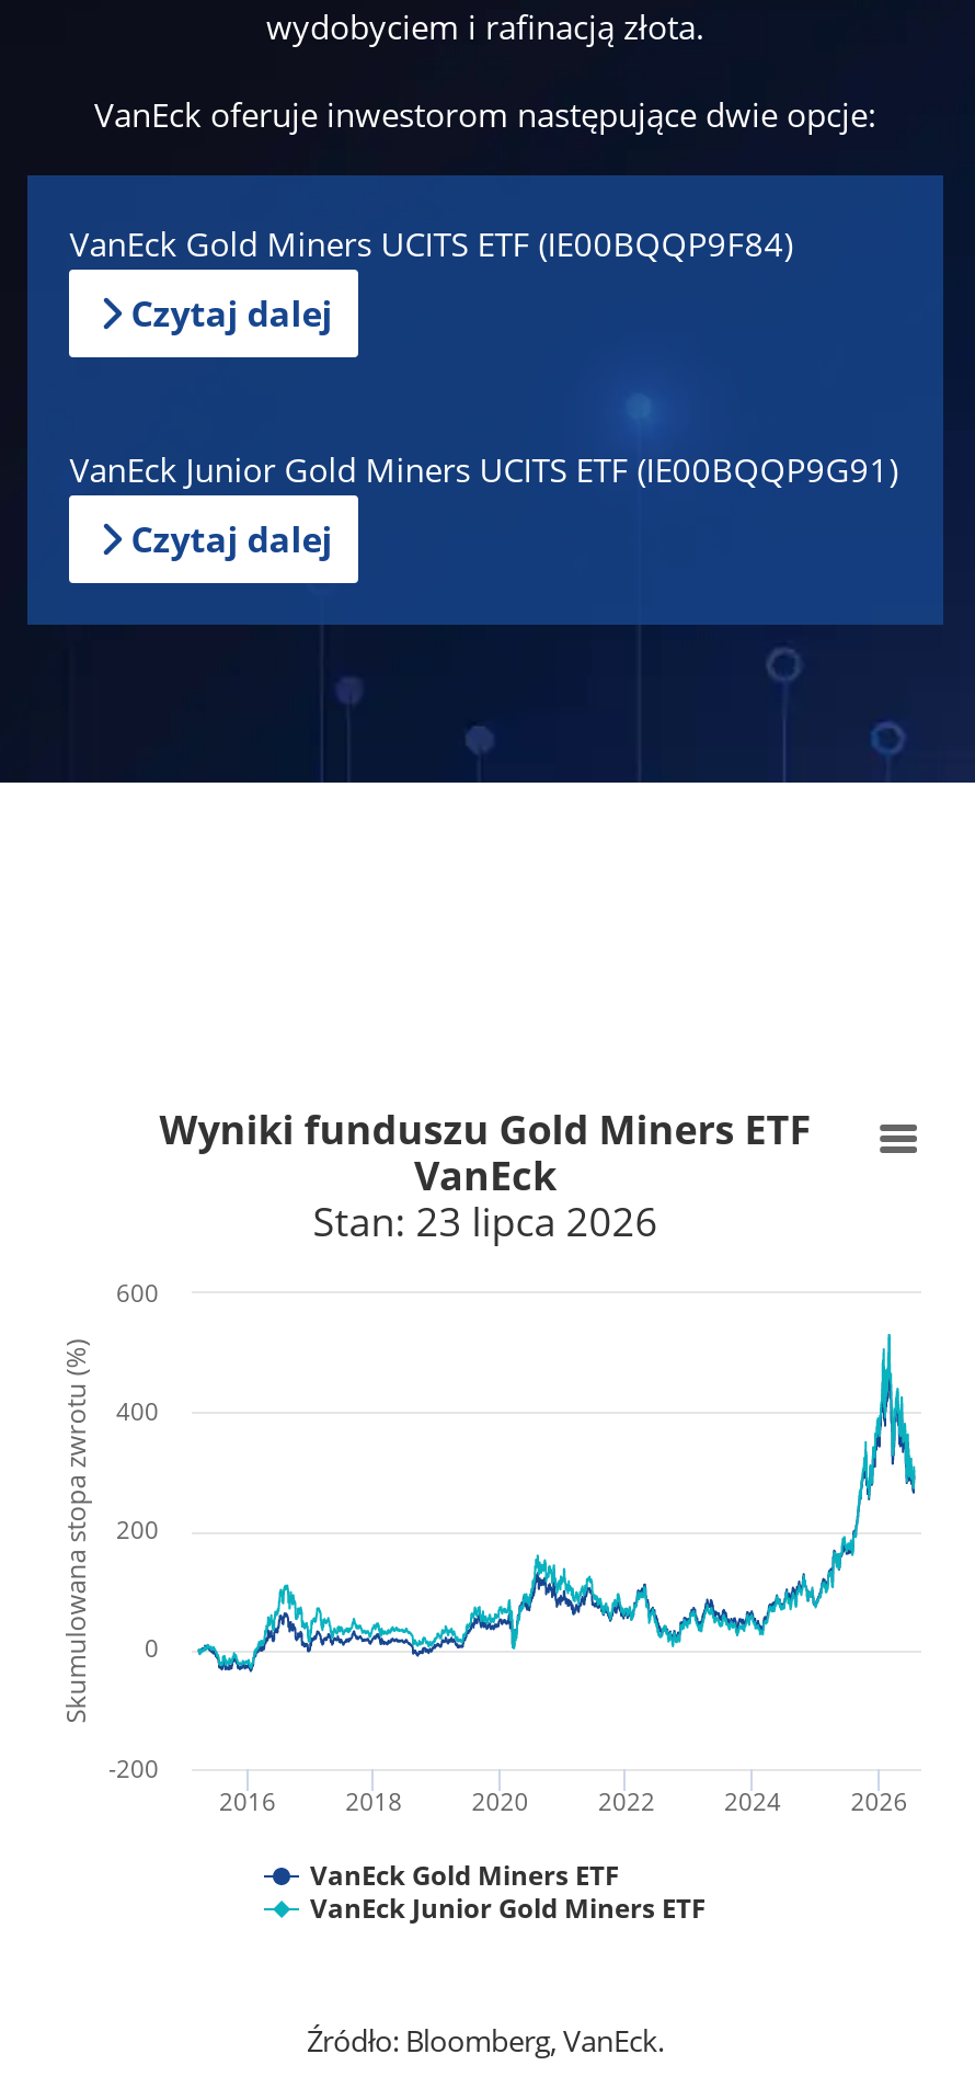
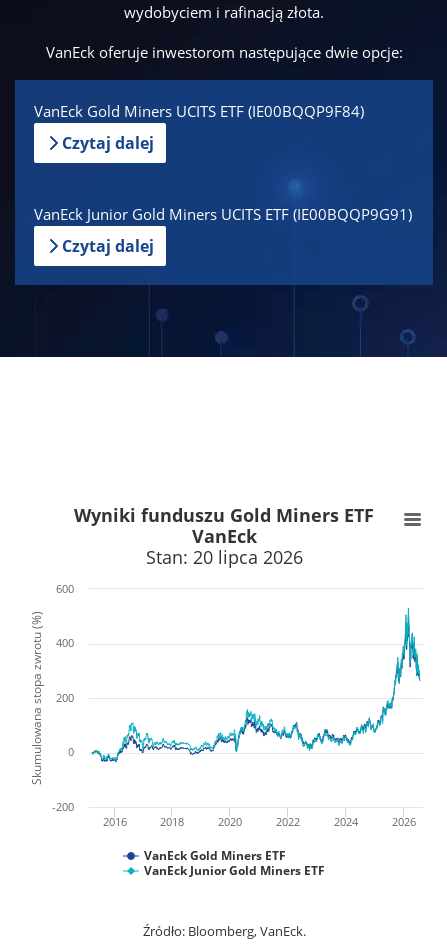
[313,1195,658,1248] Stan: 23 lipca 2026 -> [145,545,302,569] Stan: 20 lipca 2026

